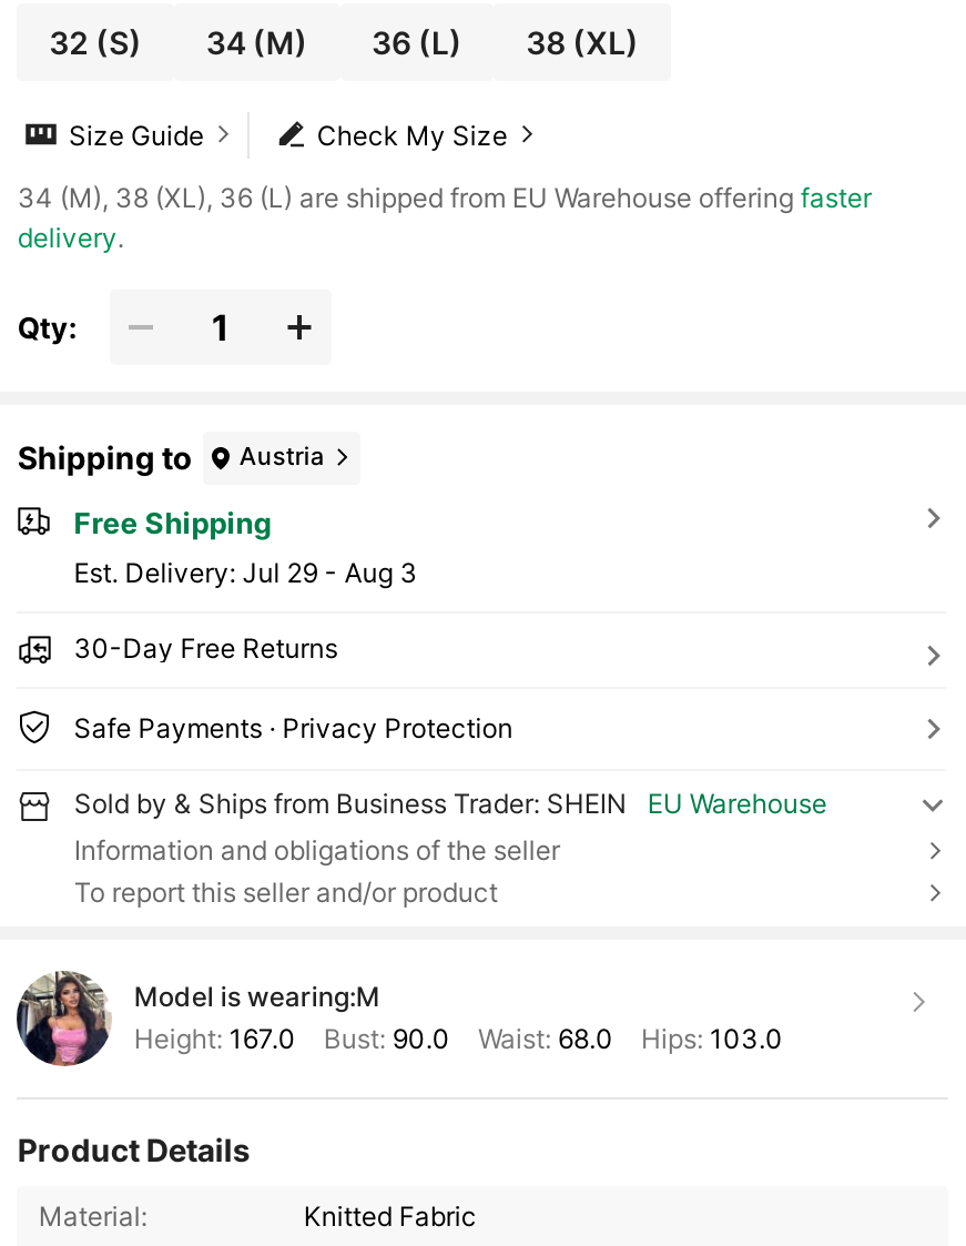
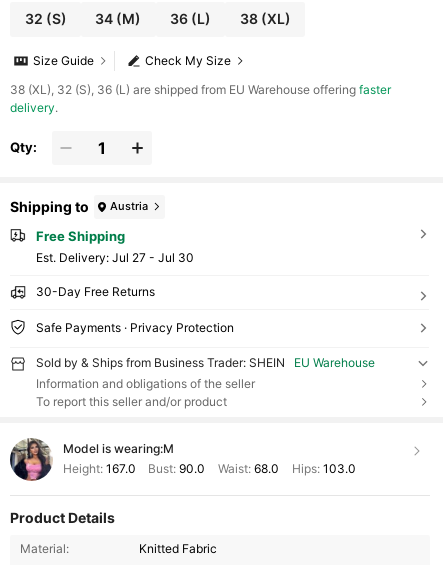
[17,182,871,215] 34 (M), 38 (XL), 36 (L) are shipped from EU Warehouse offering faster -> [10,82,391,97] 38 (XL), 32 (S), 36 (L) are shipped from EU Warehouse offering faster
[74,555,417,589] Est. Delivery: Jul 29 - Aug 3 -> [36,250,194,265] Est. Delivery: Jul 27 - Jul 30

